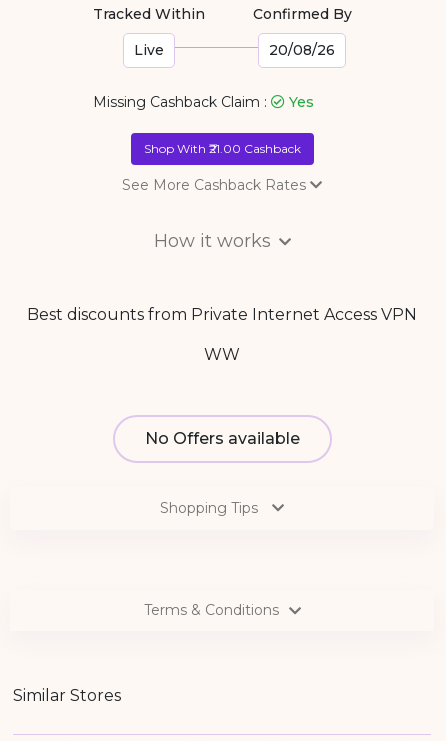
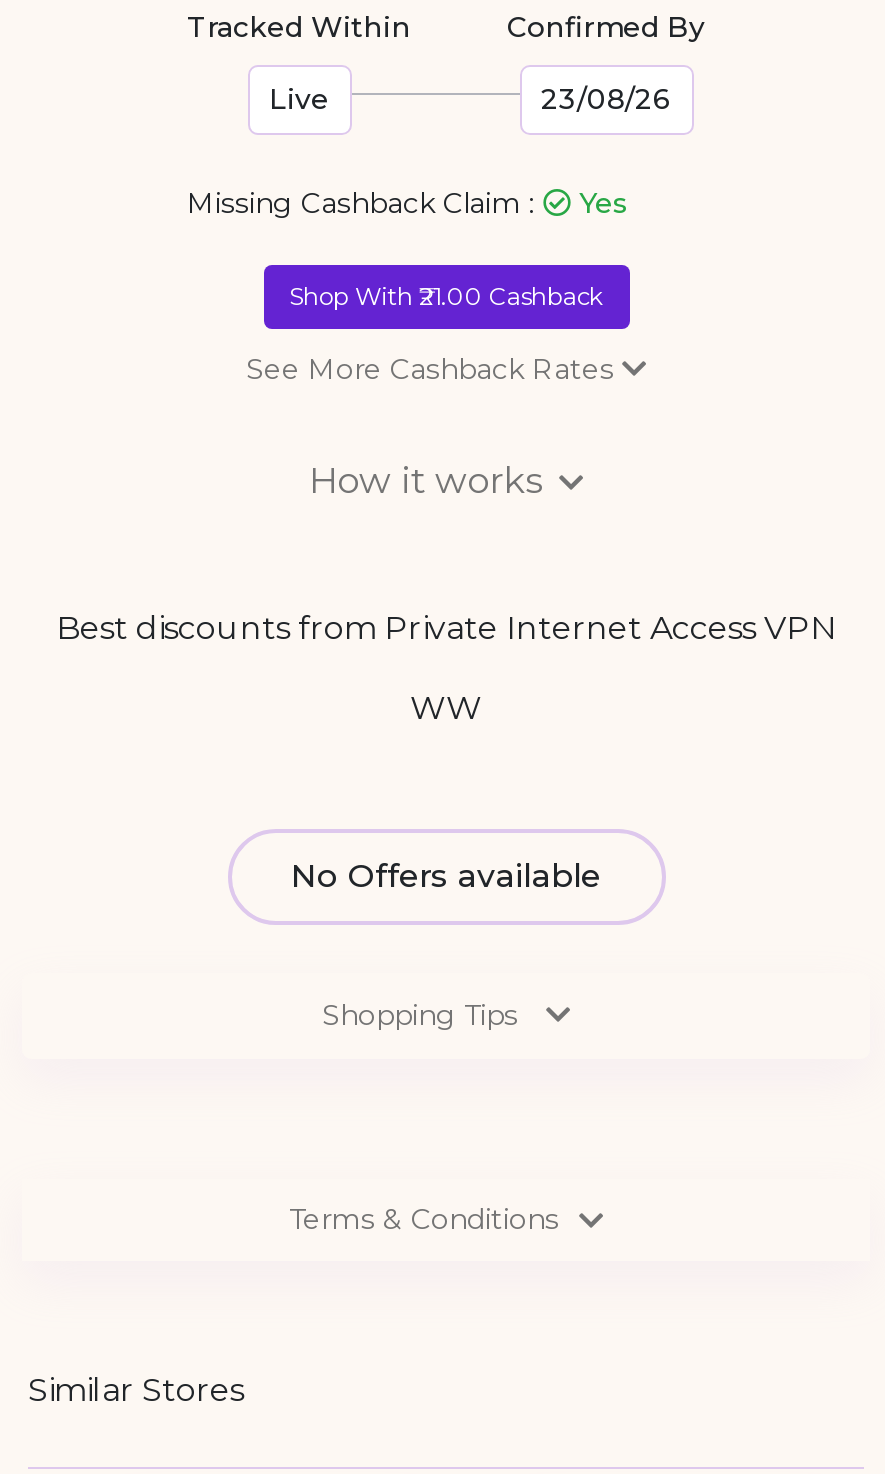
[269,41,335,59] 20/08/26 -> [541,81,671,117] 23/08/26

